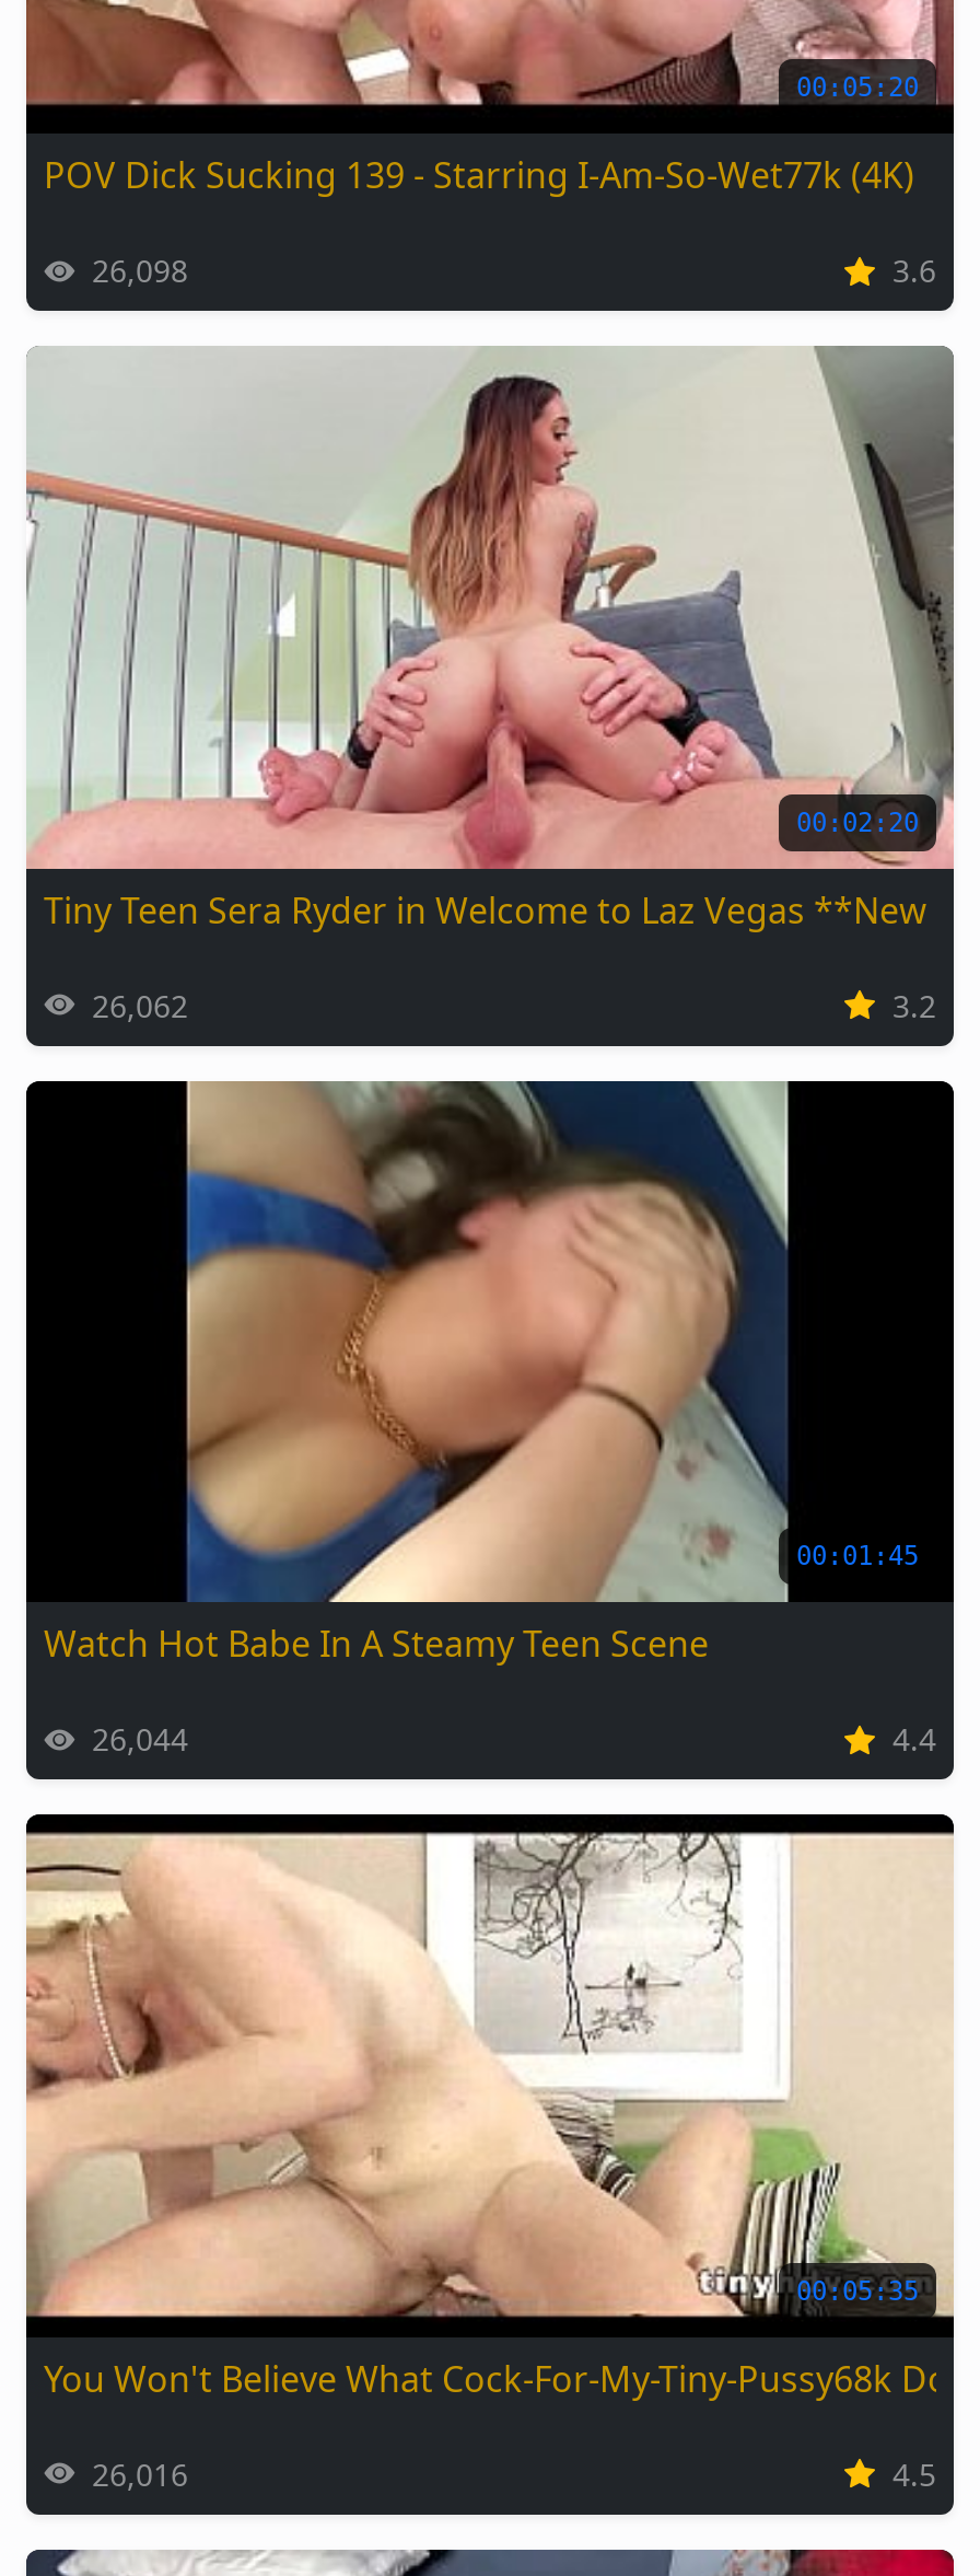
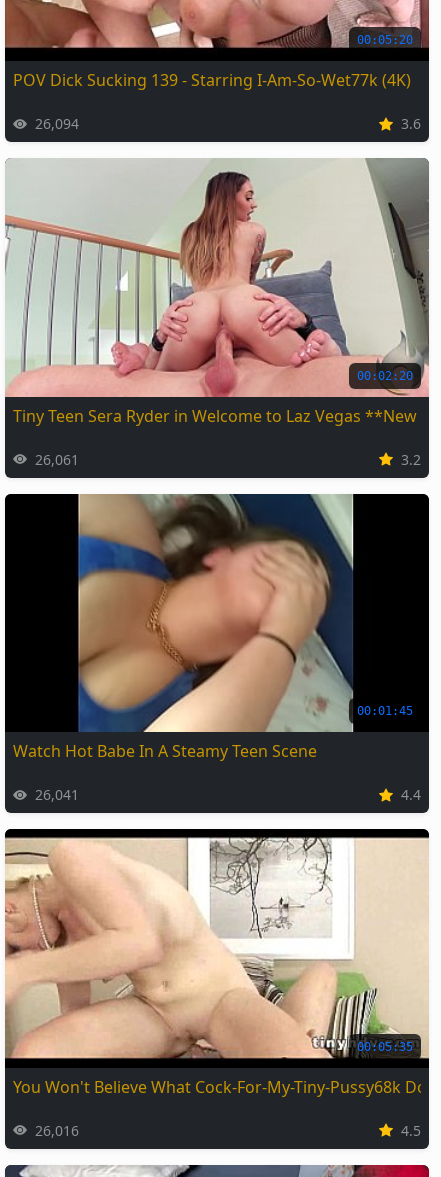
[83,250,188,291] 26,098 -> [31,114,79,133] 26,094
[83,984,188,1025] 26,062 -> [31,449,79,468] 26,061
[83,1718,188,1760] 26,044 -> [31,785,79,804] 26,041

